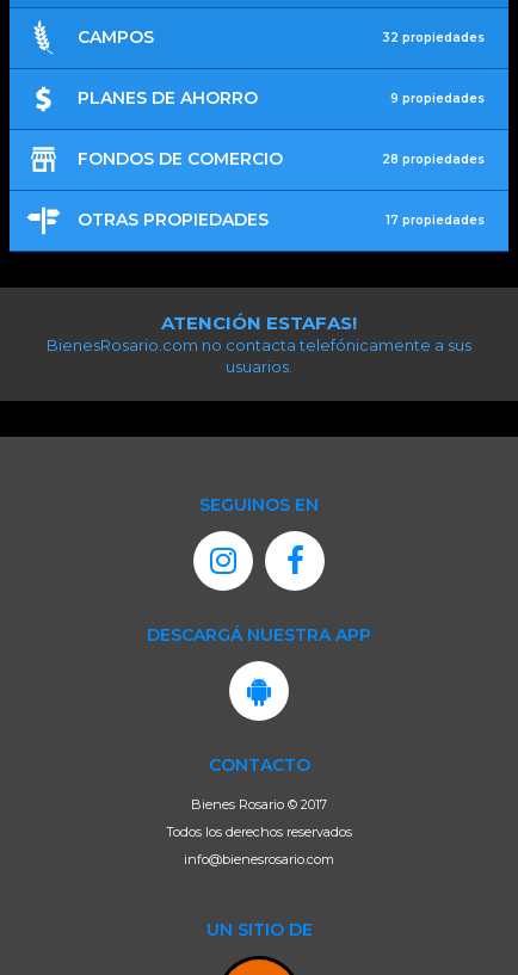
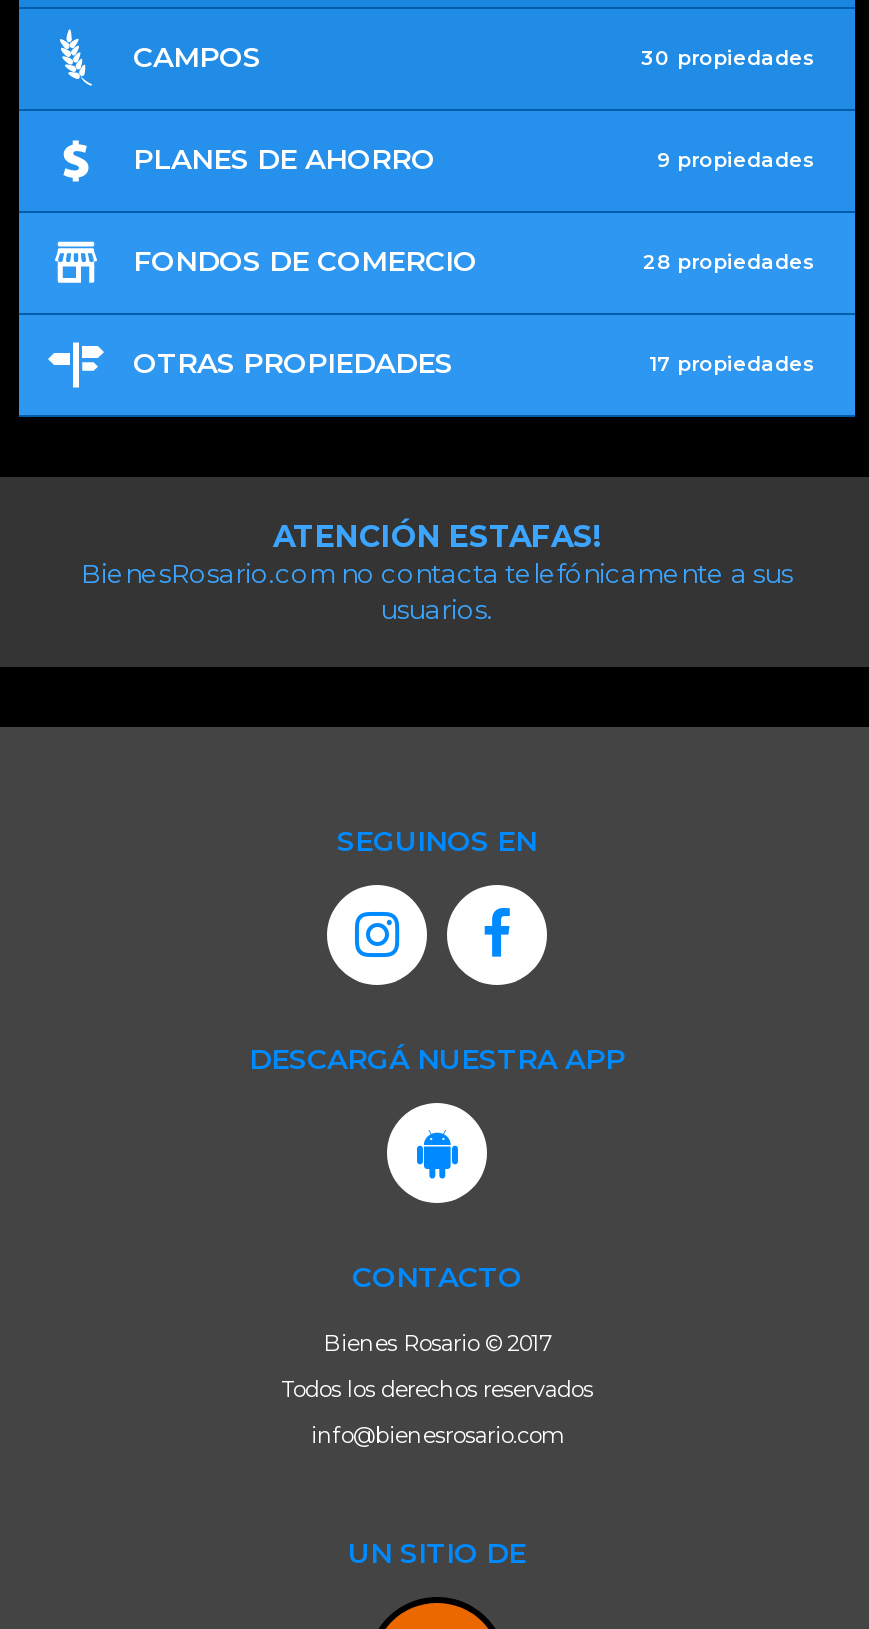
[382,30,485,45] 32 propiedades -> [641,45,815,71] 30 propiedades

